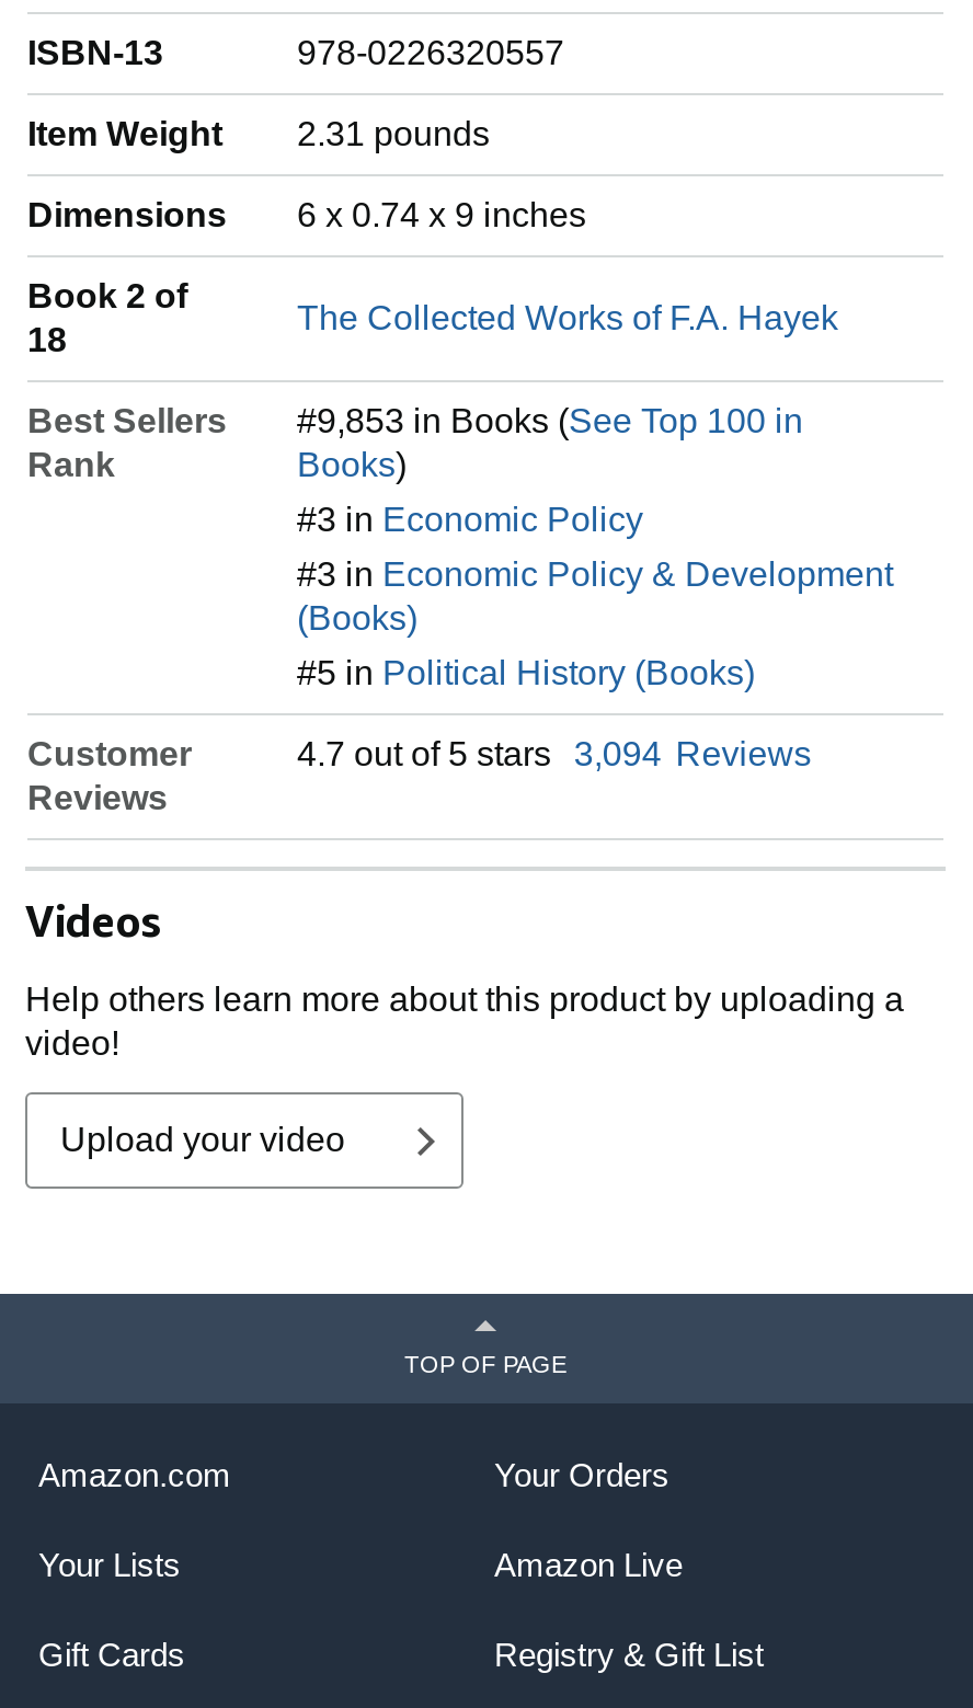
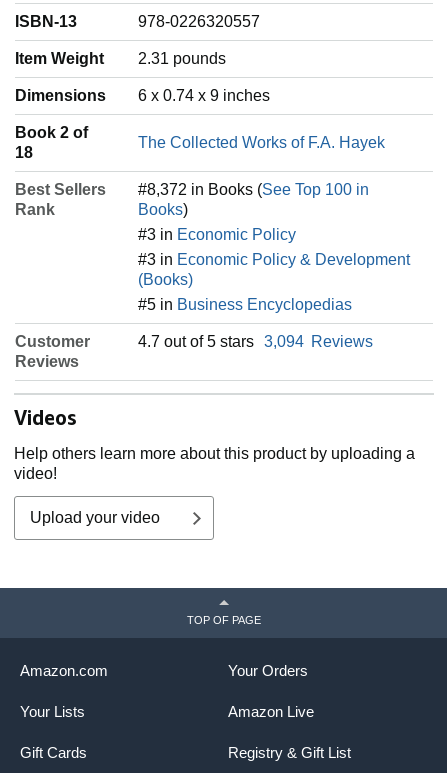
[297,402,803,440] #9,853 in Books (See Top 100 in -> [138,181,369,198] #8,372 in Books (See Top 100 in
[297,654,755,692] #5 in Political History (Books) -> [138,296,352,313] #5 in Business Encyclopedias

